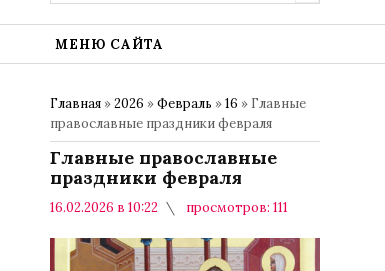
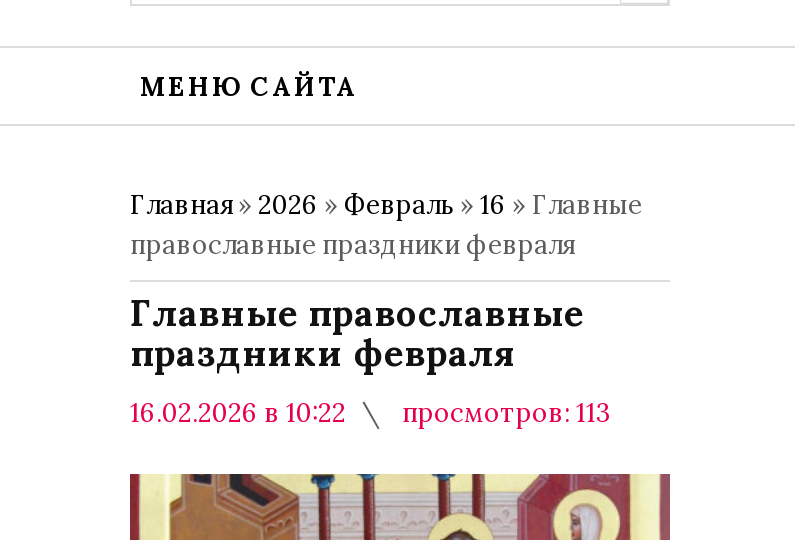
[50,199,288,216] 16.02.2026 в 10:22 просмотров: 111 -> [130,396,610,430] 16.02.2026 в 10:22 просмотров: 113

